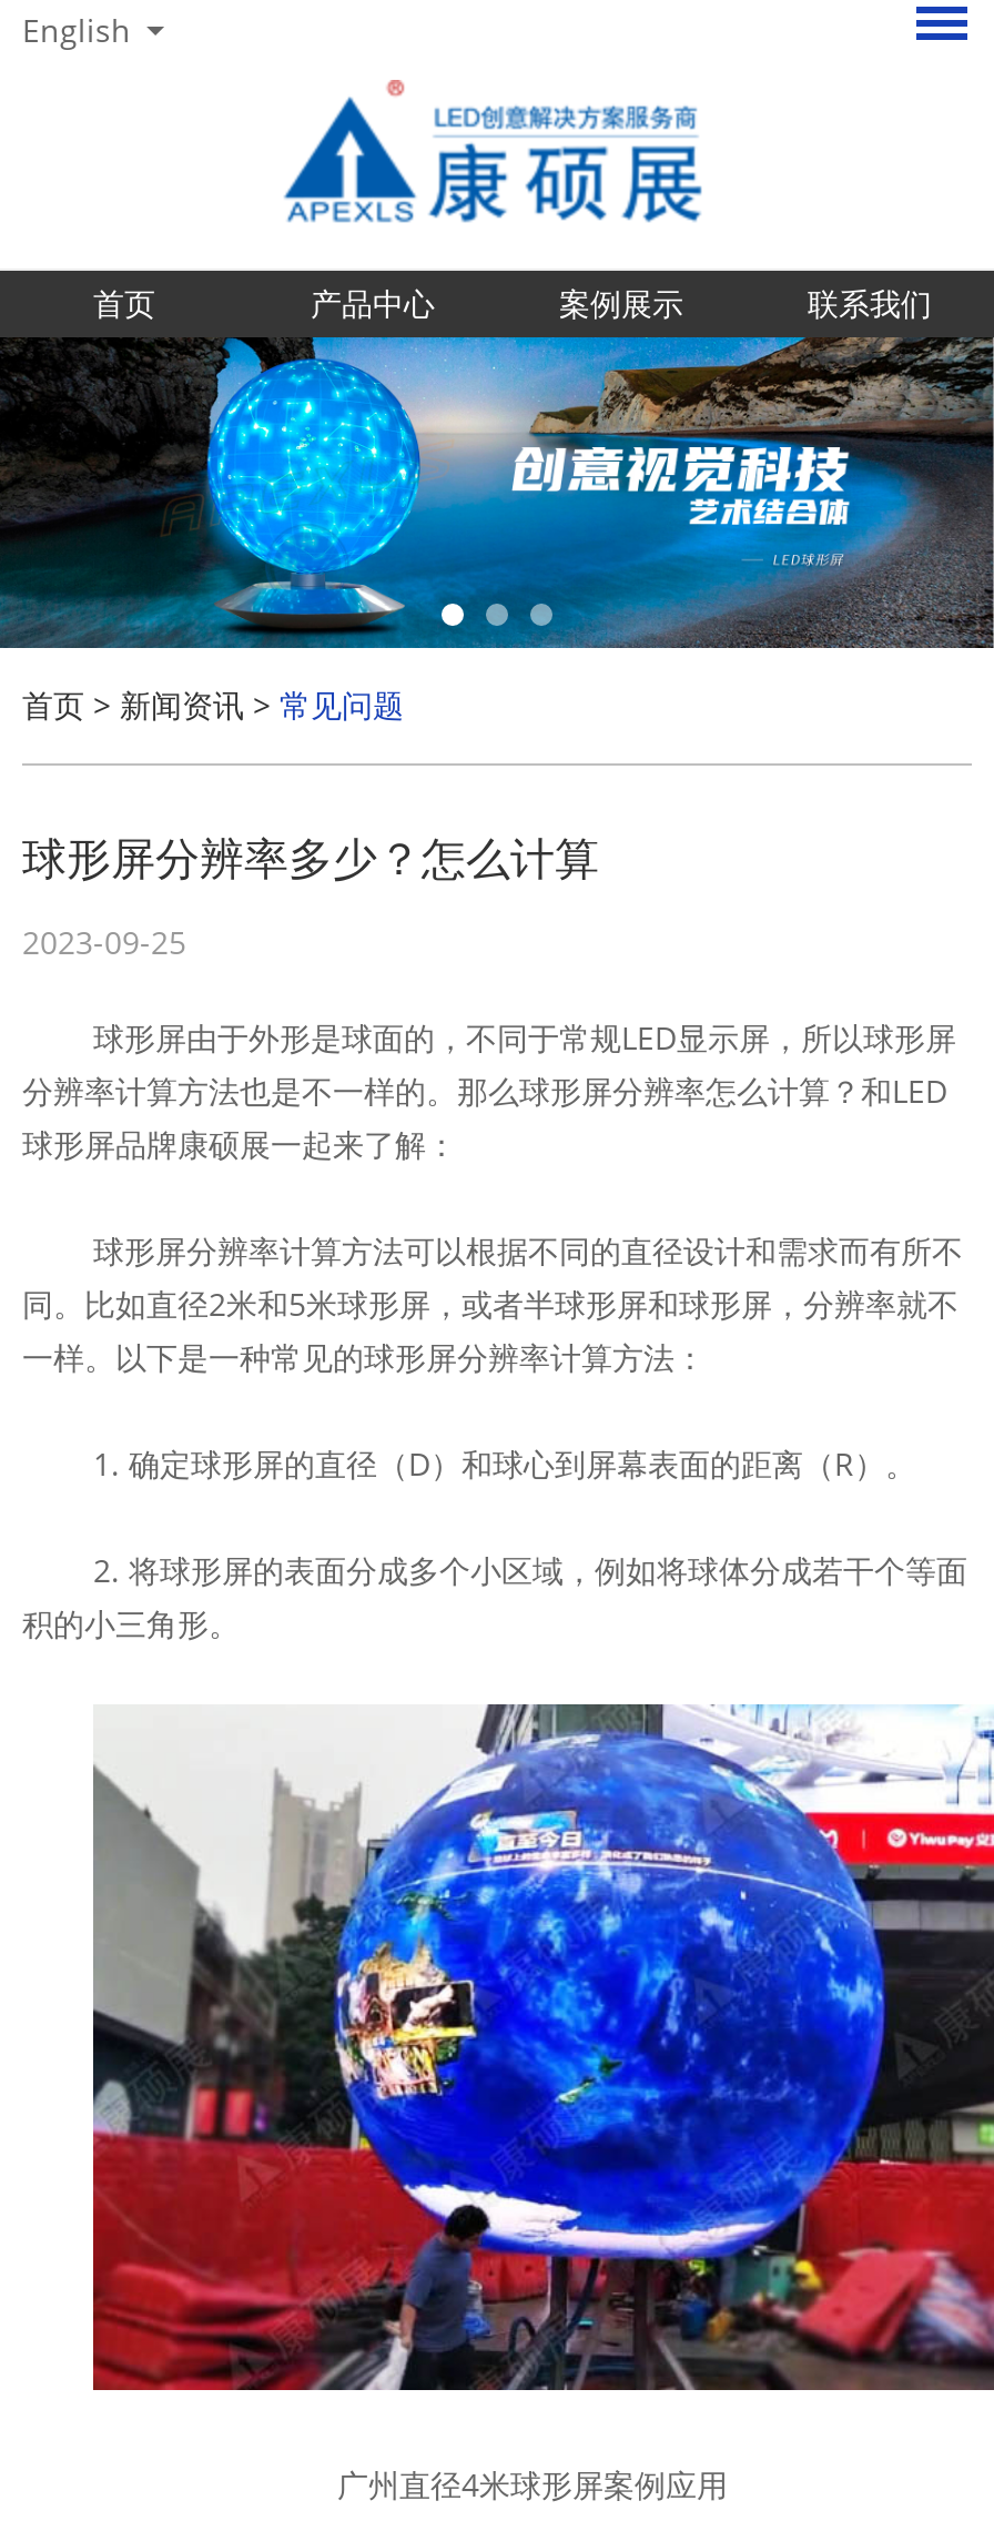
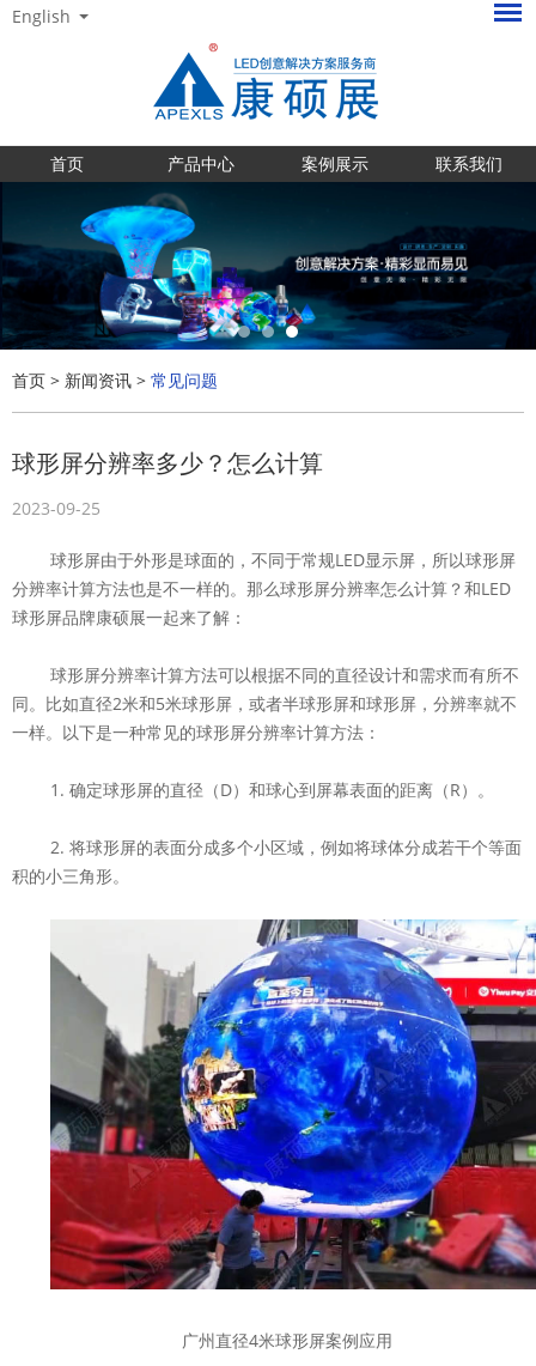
[7,335,987,650] [image] -> [4,182,532,350] [image]

